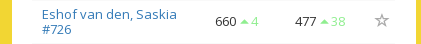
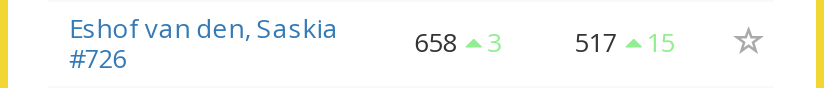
[215,12,236,30] 660 -> [415,24,457,60] 658
[248,12,258,30] 4 -> [481,24,501,60] 3
[295,12,316,30] 477 -> [575,24,617,60] 517
[328,12,345,30] 38 -> [641,24,675,60] 15

